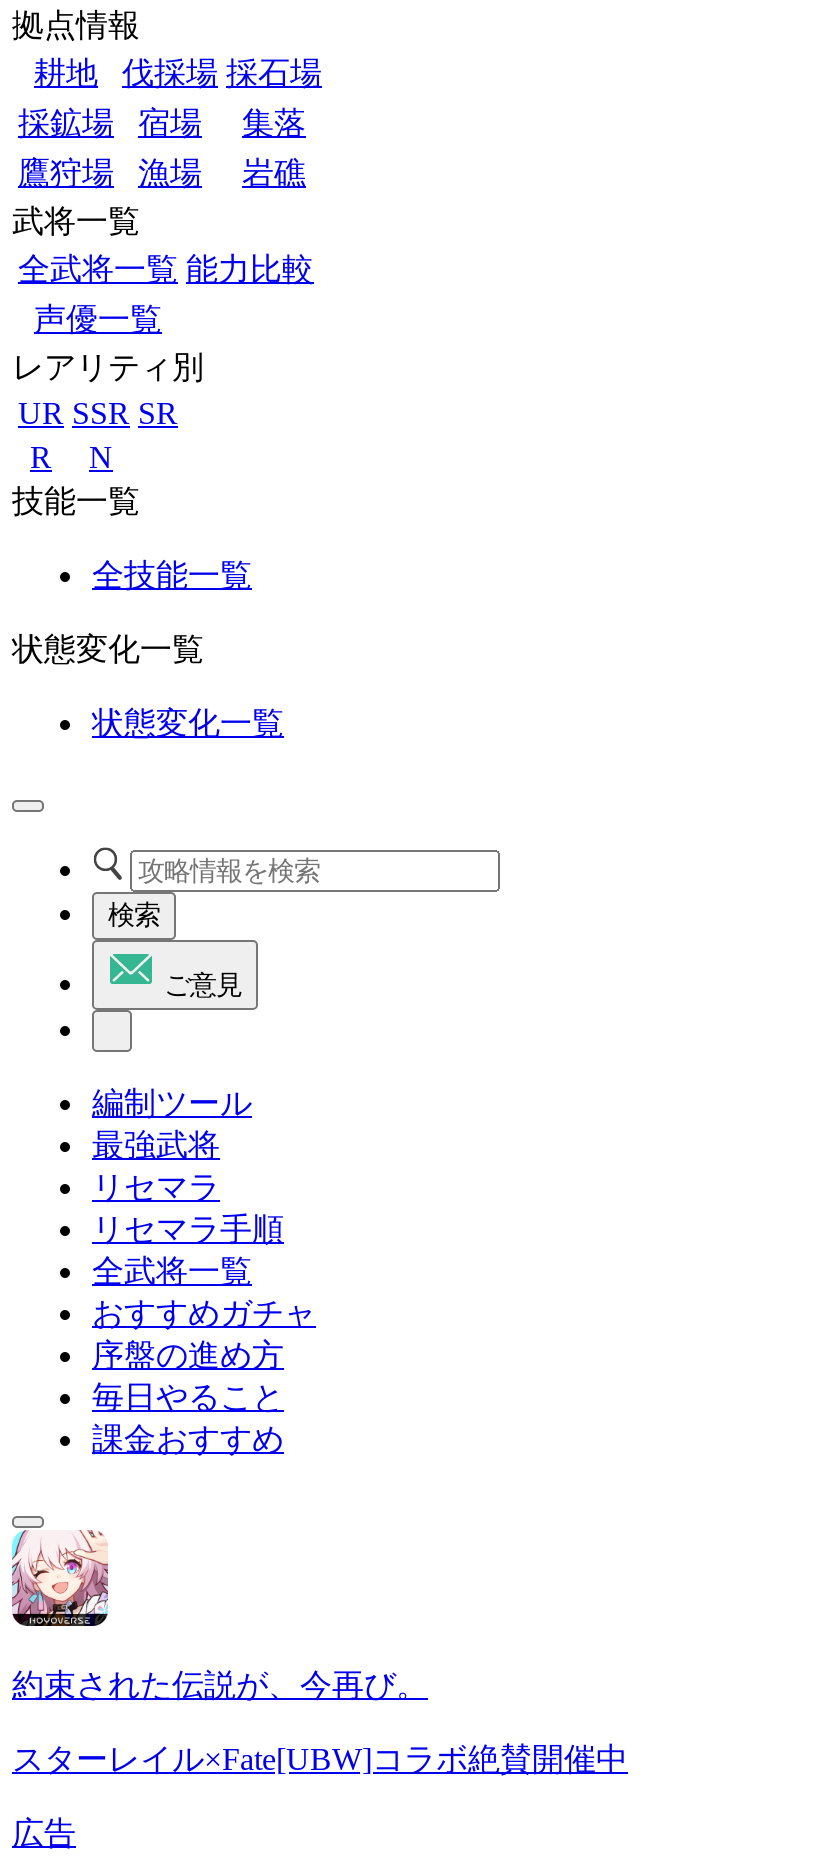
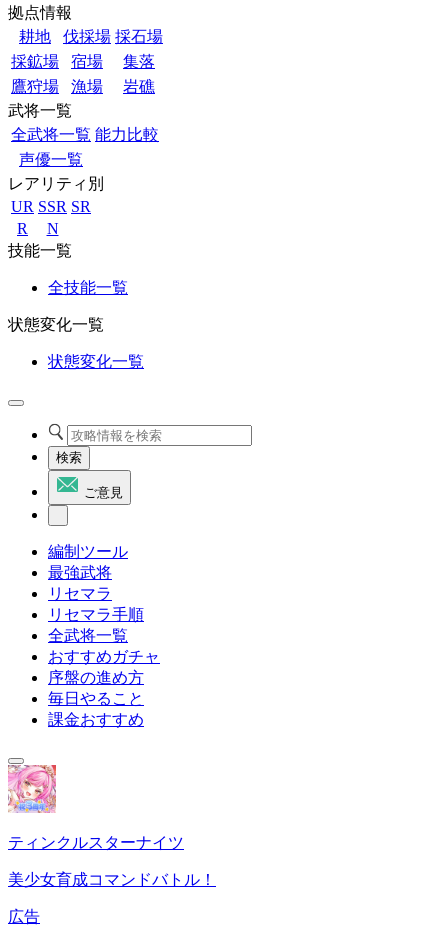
[10,1528,428,1702] [image] | 約束された伝説が、今再び。 -> [7,764,184,851] [image] | ティンクルスターナイツ
[12,1742,628,1776] スターレイル×Fate[UBW]コラボ絶賛開催中 -> [8,871,216,888] 美少女育成コマンドバトル！

